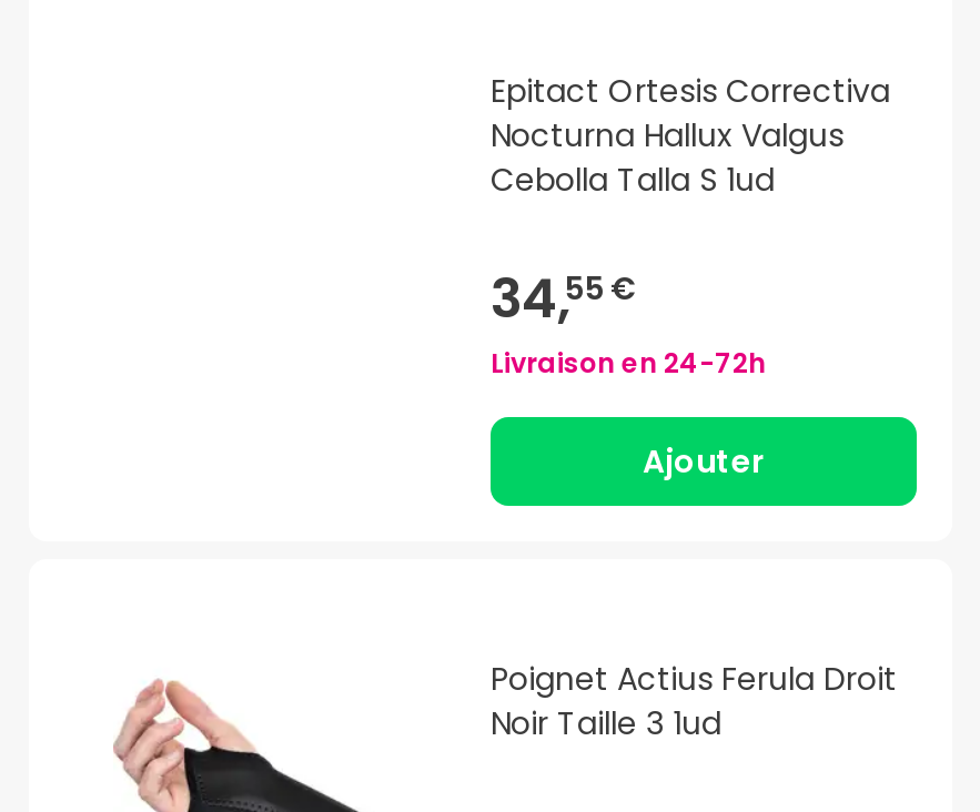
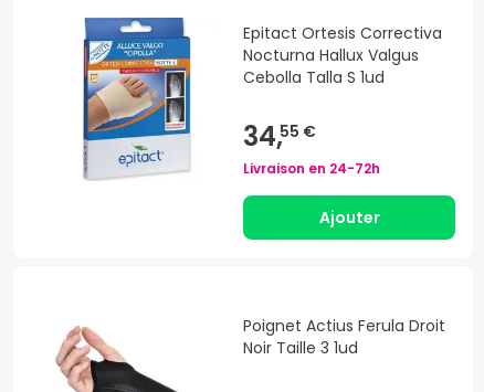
none -> [82,17,191,181] [image]

